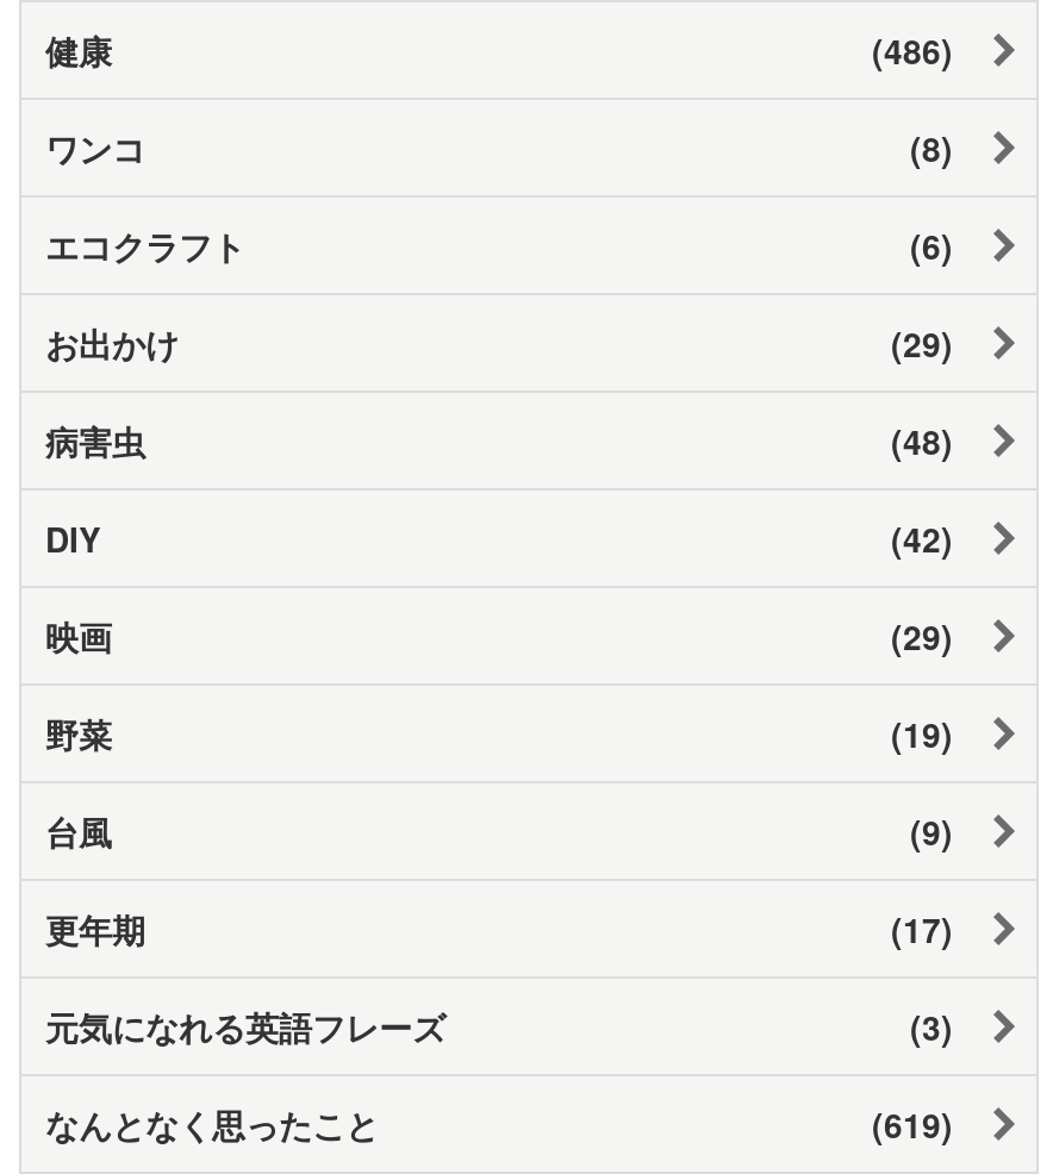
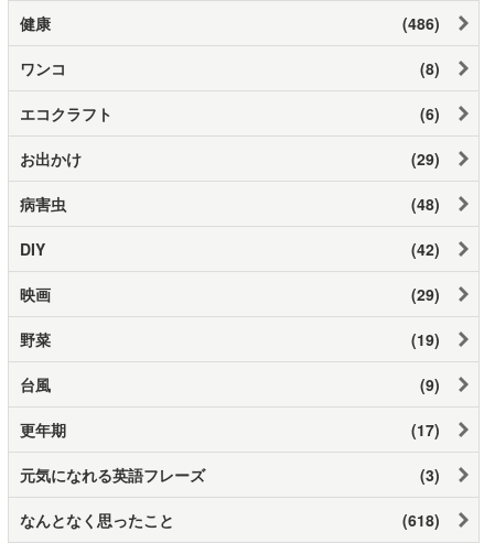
[872,1100,953,1147] (619) -> [402,509,440,531] (618)

